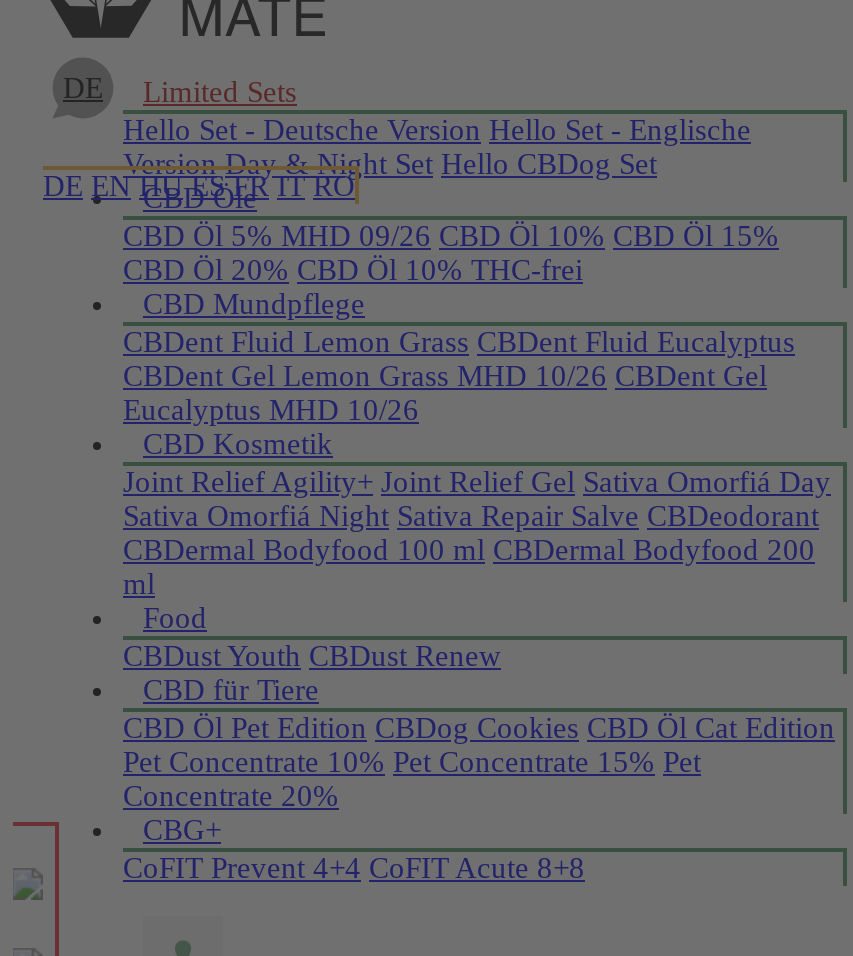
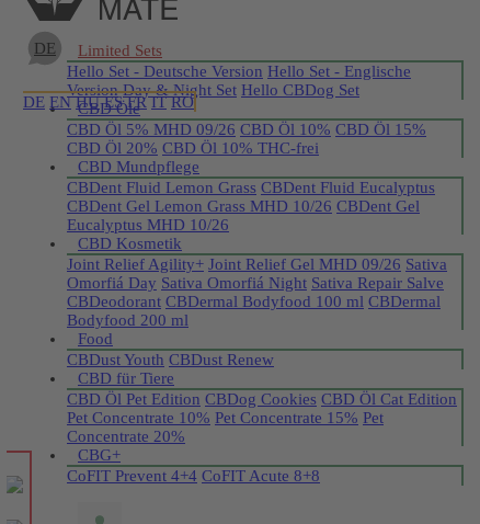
[123,466,831,600] Joint Relief Agility+ Joint Relief Gel Sativa Omorfiá Day | Sativa Omorfiá Night Sativa Repair Salve CBDeodorant | CBDermal Bodyfood 100 ml CBDermal Bodyfood 200 | ml -> [67,255,447,329] Joint Relief Agility+ Joint Relief Gel MHD 09/26 Sativa | Omorfiá Day Sativa Omorfiá Night Sativa Repair Salve | CBDeodorant CBDermal Bodyfood 100 ml CBDermal | Bodyfood 200 ml

